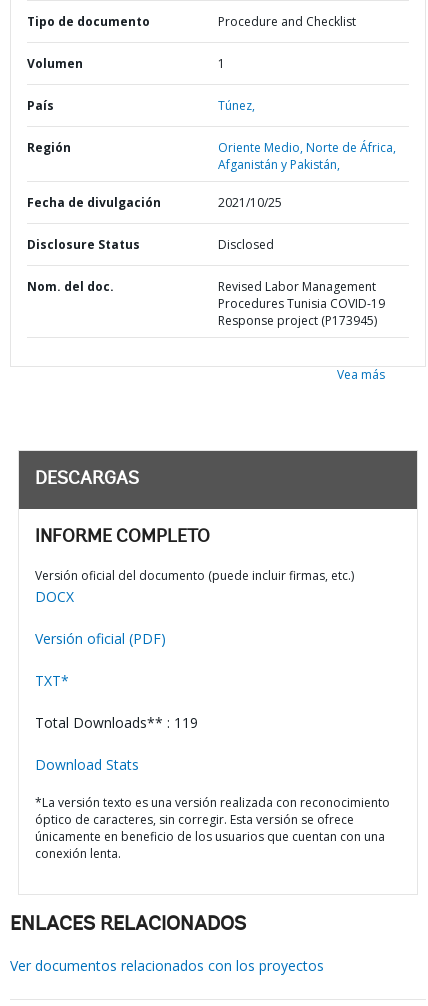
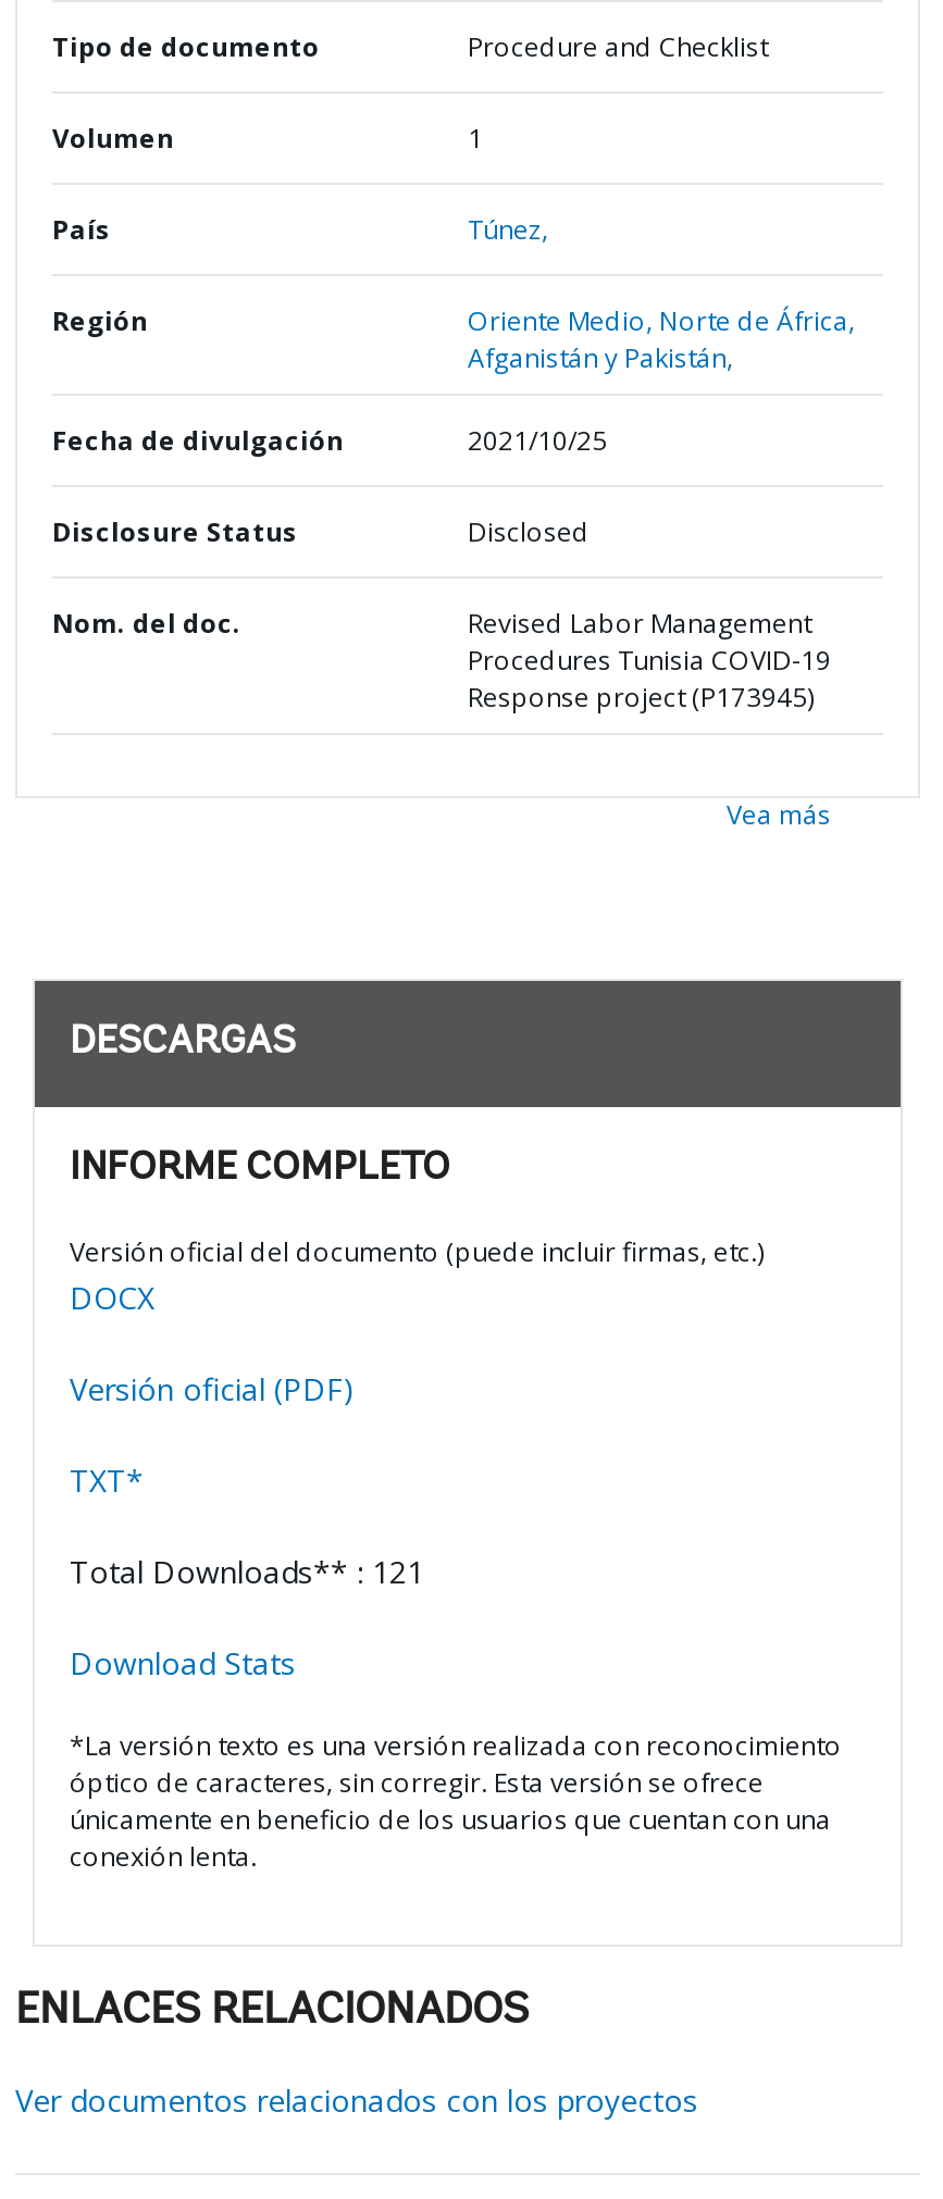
[35,713,198,732] Total Downloads** : 119 -> [70,1551,424,1592] Total Downloads** : 121

